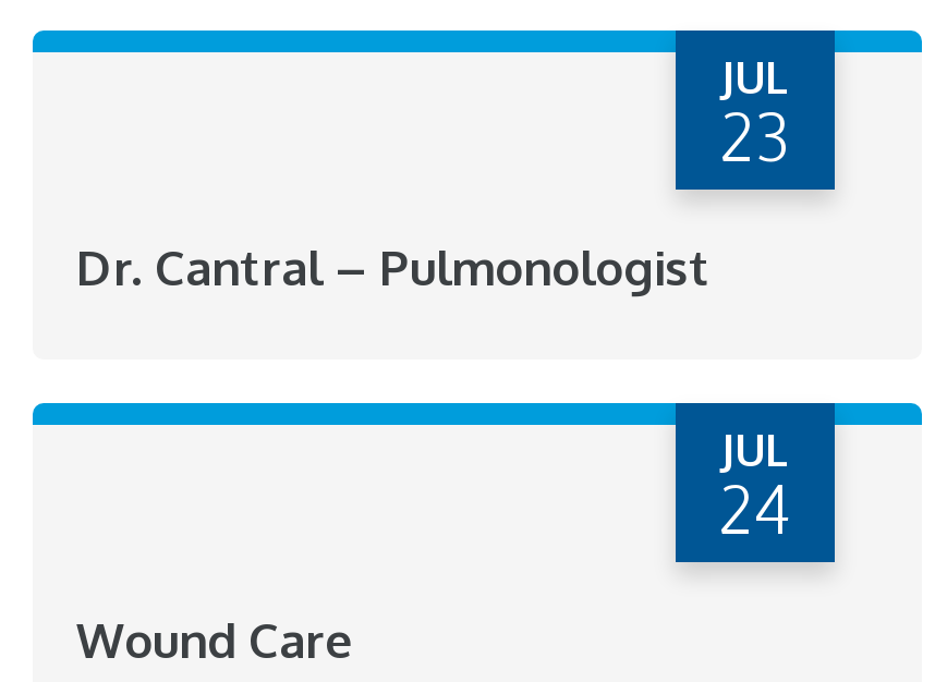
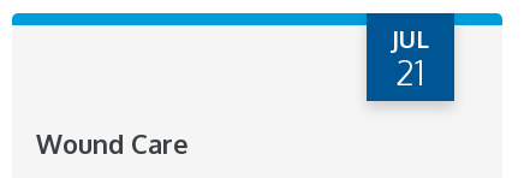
[76,95,792,550] 23 | Dr. Cantral – Pulmonologist | JUL | 24 -> [395,49,425,94] 21

